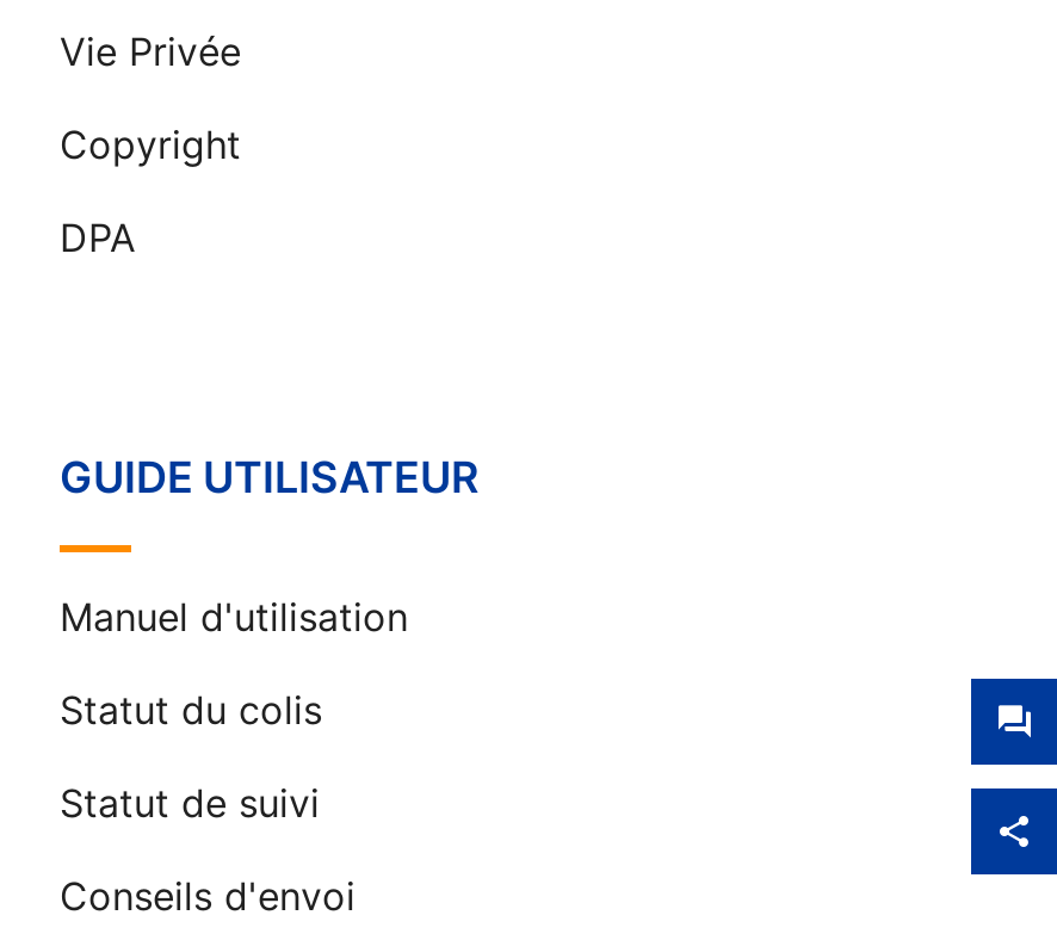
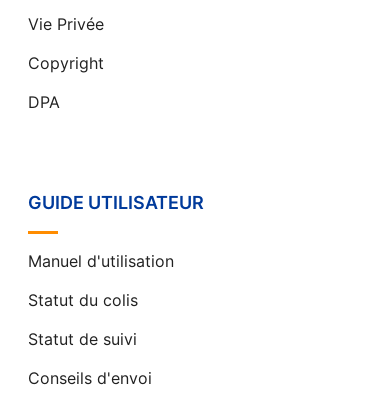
[969,676,1050,767] [image] -> none
[969,786,1050,877] [image] -> none

